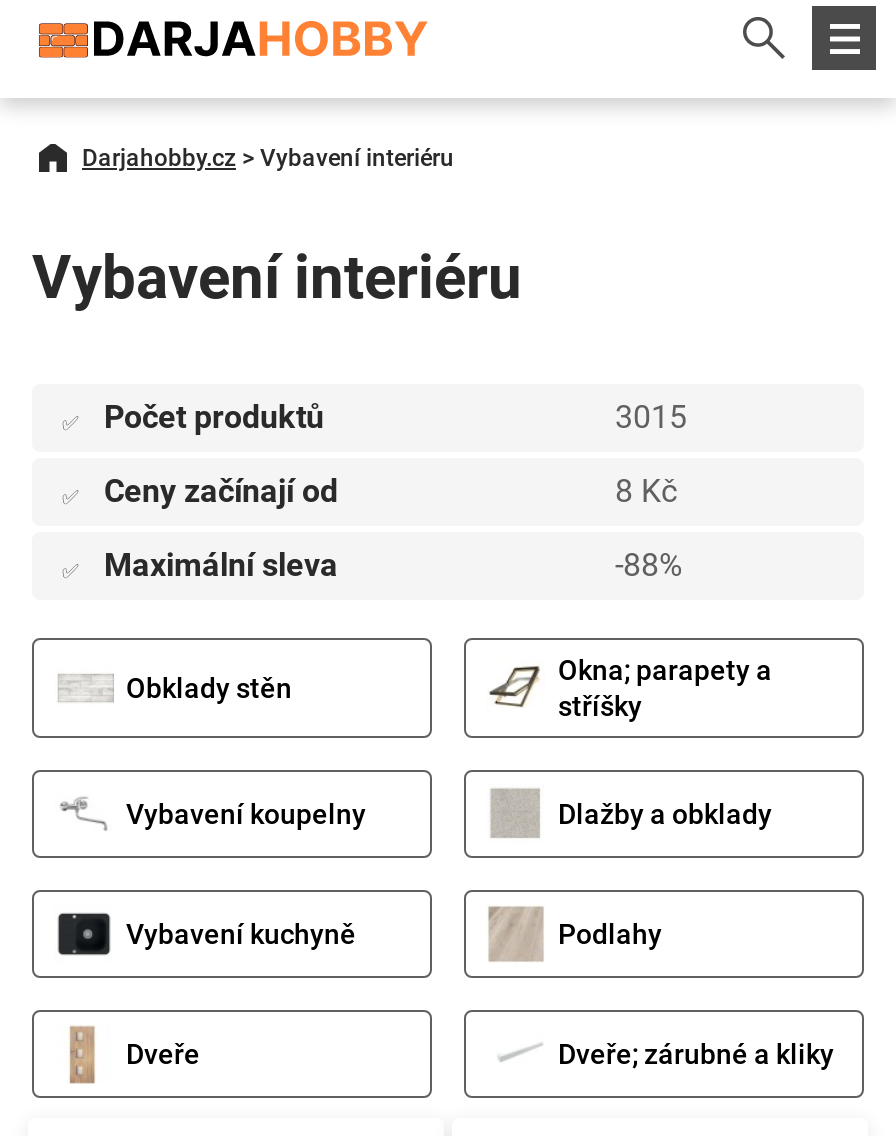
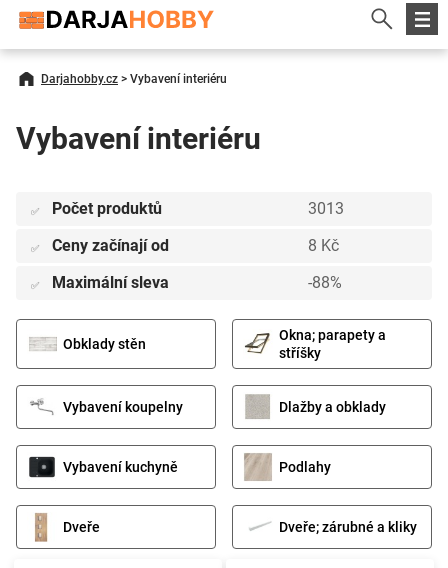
[615,399,687,437] 3015 -> [307,199,343,218] 3013

